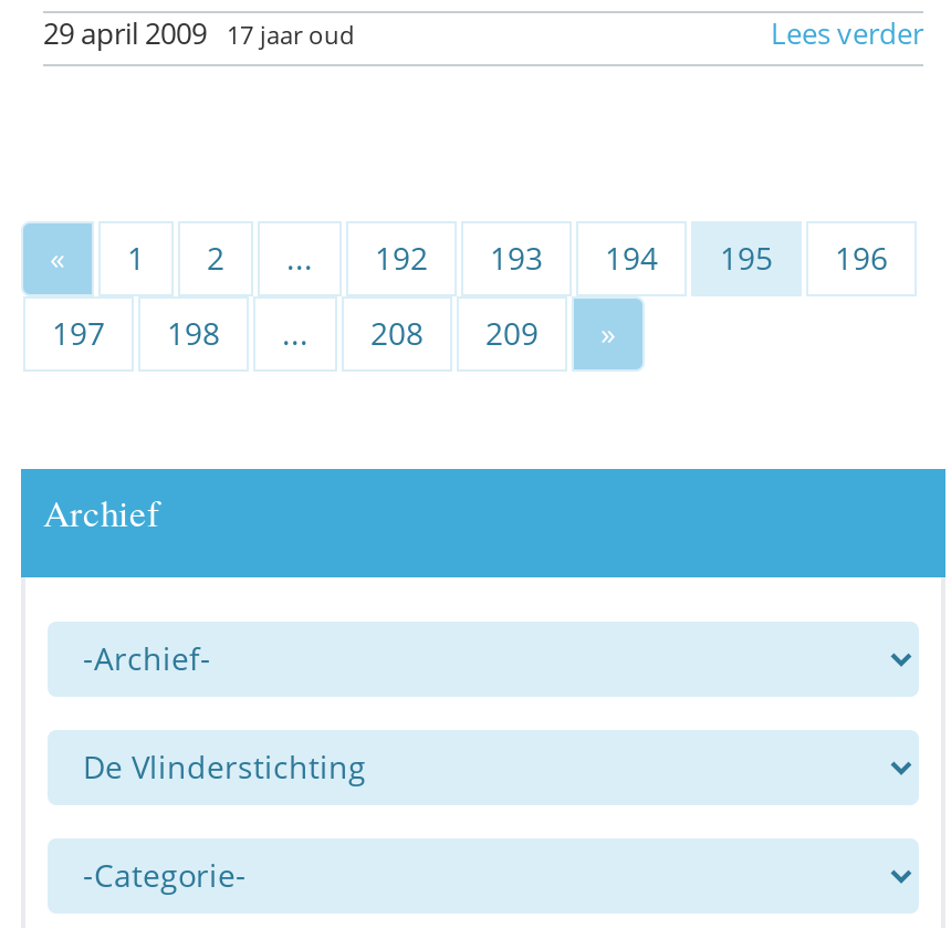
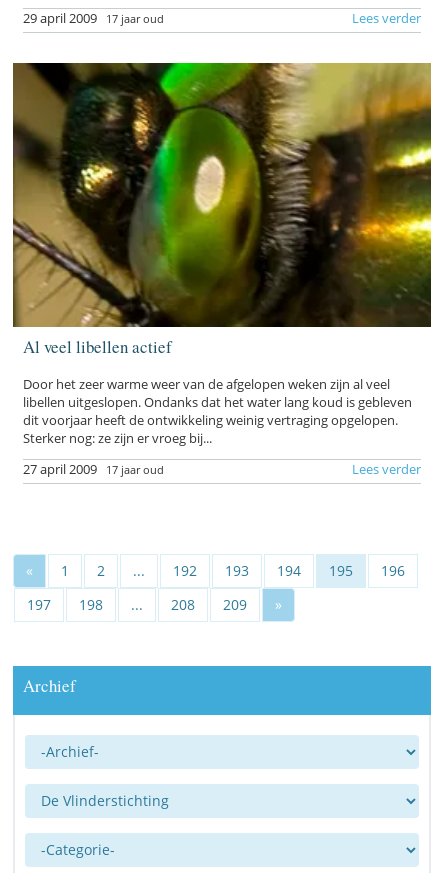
none -> [12,62,432,478] [image] | Al veel libellen actief | Door het zeer warme weer van de afgelopen weken zijn al veel | libellen uitgeslopen. Ondanks dat het water lang koud is gebleven | dit voorjaar heeft de ontwikkeling weinig vertraging opgelopen. | Sterker nog: ze zijn er vroeg bij... | Lees verder | 27 april 2009 17 jaar oud

